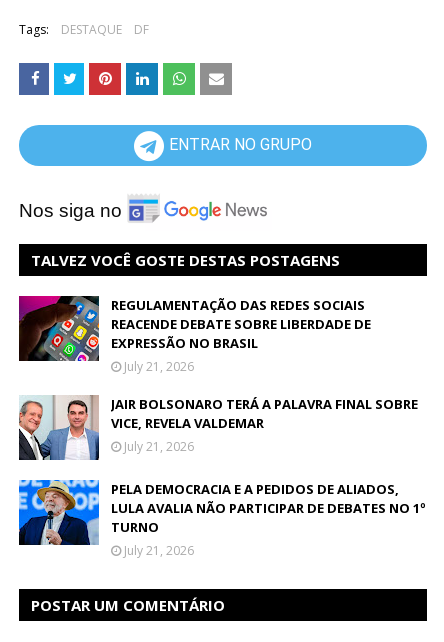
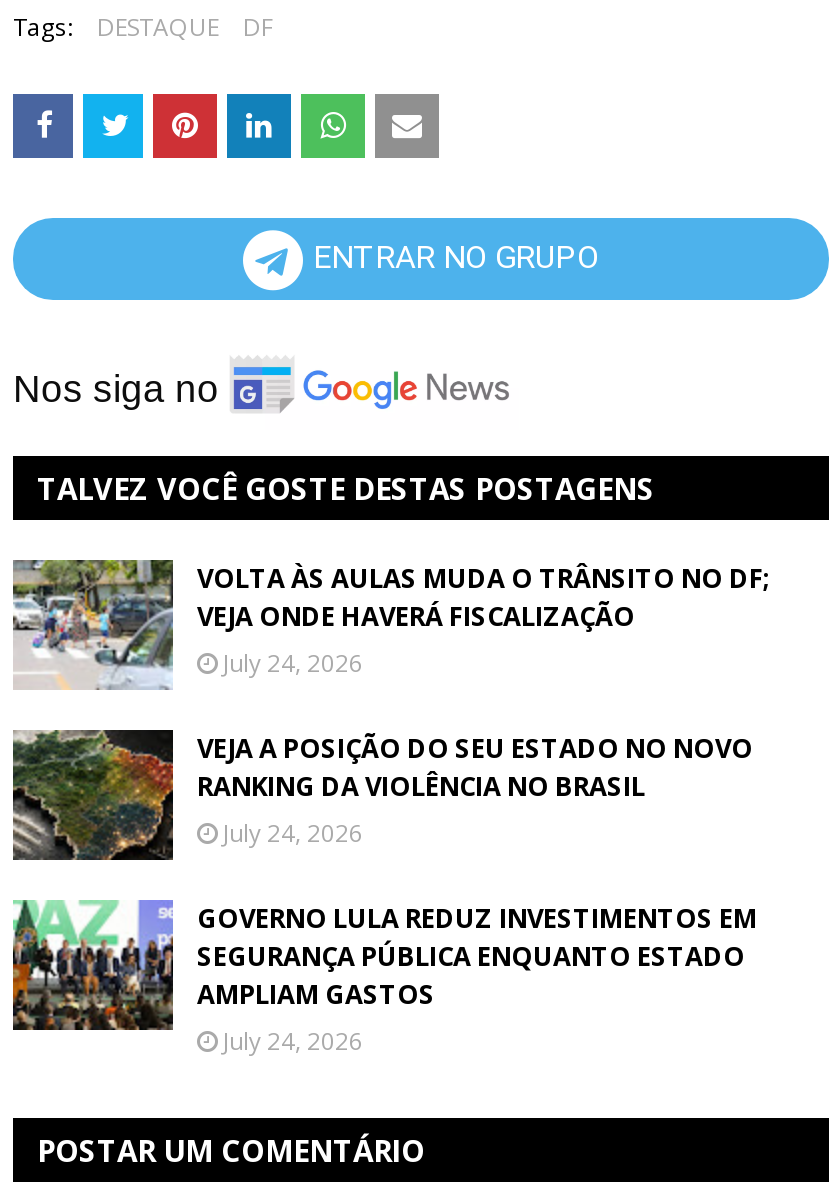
[18,295,371,375] [image] | REGULAMENTAÇÃO DAS REDES SOCIAIS | REACENDE DEBATE SOBRE LIBERDADE DE | EXPRESSÃO NO BRASIL | July 21, 2026 -> [13,558,771,690] [image] | VOLTA ÀS AULAS MUDA O TRÂNSITO NO DF; | VEJA ONDE HAVERÁ FISCALIZAÇÃO | July 24, 2026
[19,395,418,461] [image] | JAIR BOLSONARO TERÁ A PALAVRA FINAL SOBRE | VICE, REVELA VALDEMAR | July 21, 2026 -> [11,728,753,862] [image] | VEJA A POSIÇÃO DO SEU ESTADO NO NOVO | RANKING DA VIOLÊNCIA NO BRASIL | July 24, 2026
[18,479,426,559] [image] | PELA DEMOCRACIA E A PEDIDOS DE ALIADOS, | LULA AVALIA NÃO PARTICIPAR DE DEBATES NO 1º | TURNO | July 21, 2026 -> [11,898,757,1057] [image] | GOVERNO LULA REDUZ INVESTIMENTOS EM | SEGURANÇA PÚBLICA ENQUANTO ESTADO | AMPLIAM GASTOS | July 24, 2026

